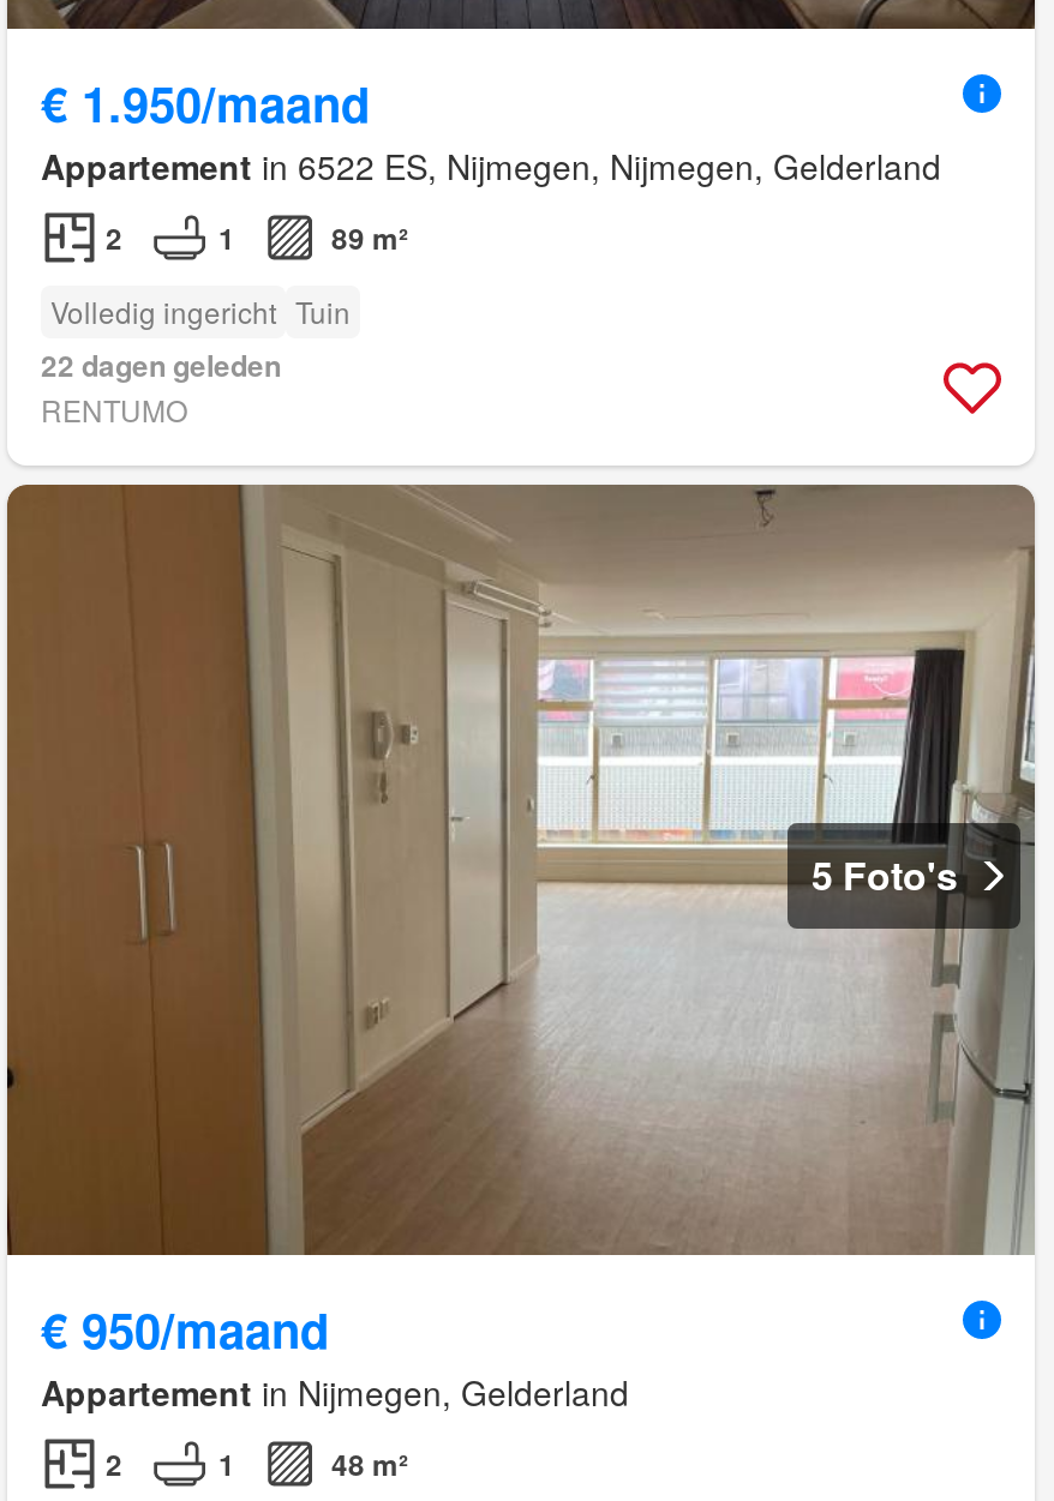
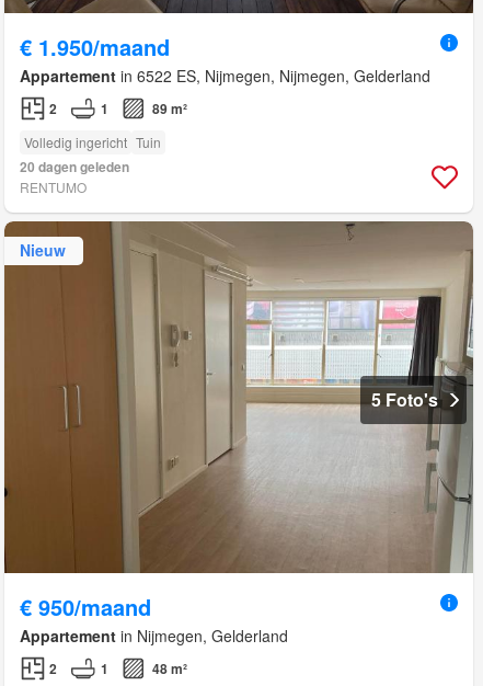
[41,343,281,386] 22 dagen geleden -> [20,157,129,176] 20 dagen geleden
none -> [20,239,66,261] Nieuw

